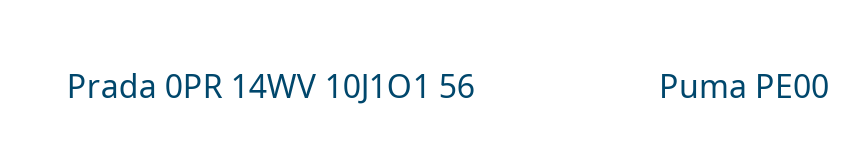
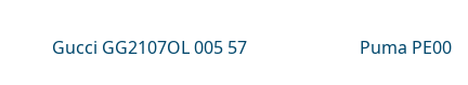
[67,64,475,108] Prada 0PR 14WV 10J1O1 56 -> [52,36,247,59] Gucci GG2107OL 005 57

